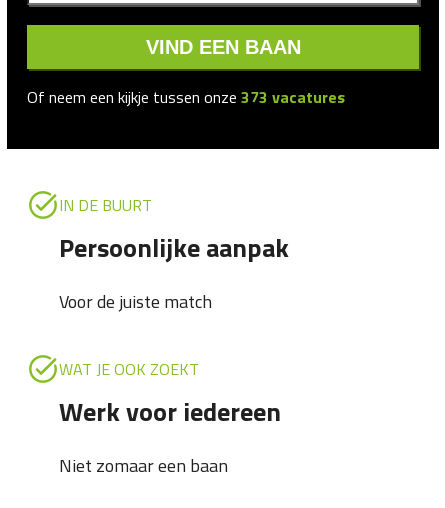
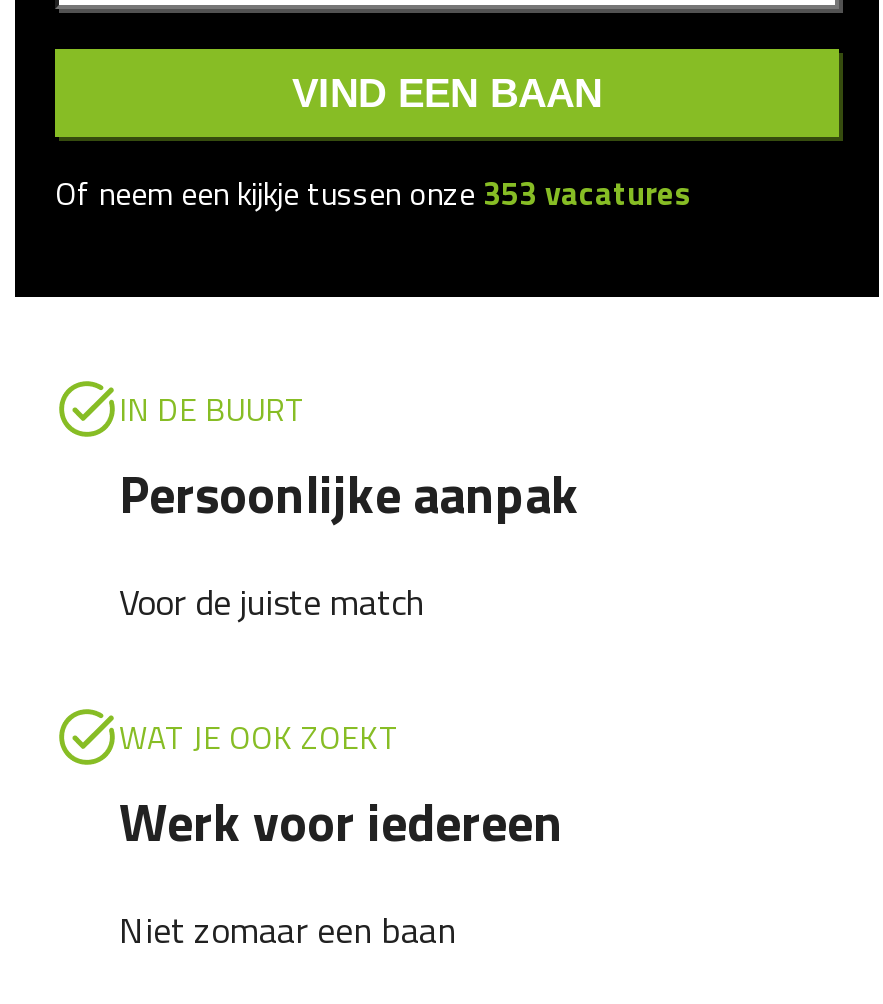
[27,85,345,109] Of neem een kijkje tussen onze 373 vacatures -> [55,170,691,218] Of neem een kijkje tussen onze 353 vacatures

